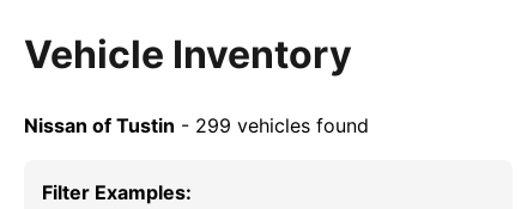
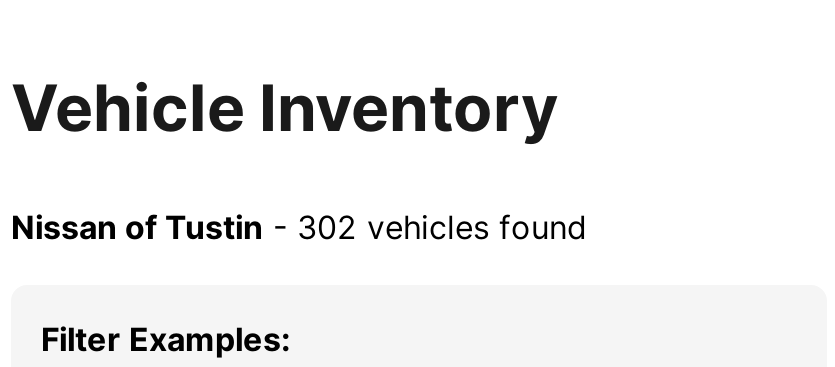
[24,113,369,137] Nissan of Tustin - 299 vehicles found -> [11,207,587,247] Nissan of Tustin - 302 vehicles found

